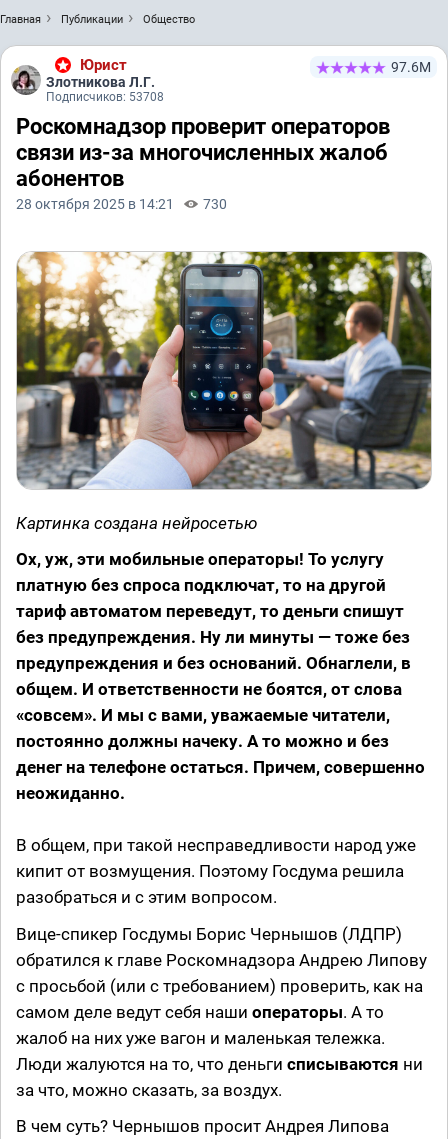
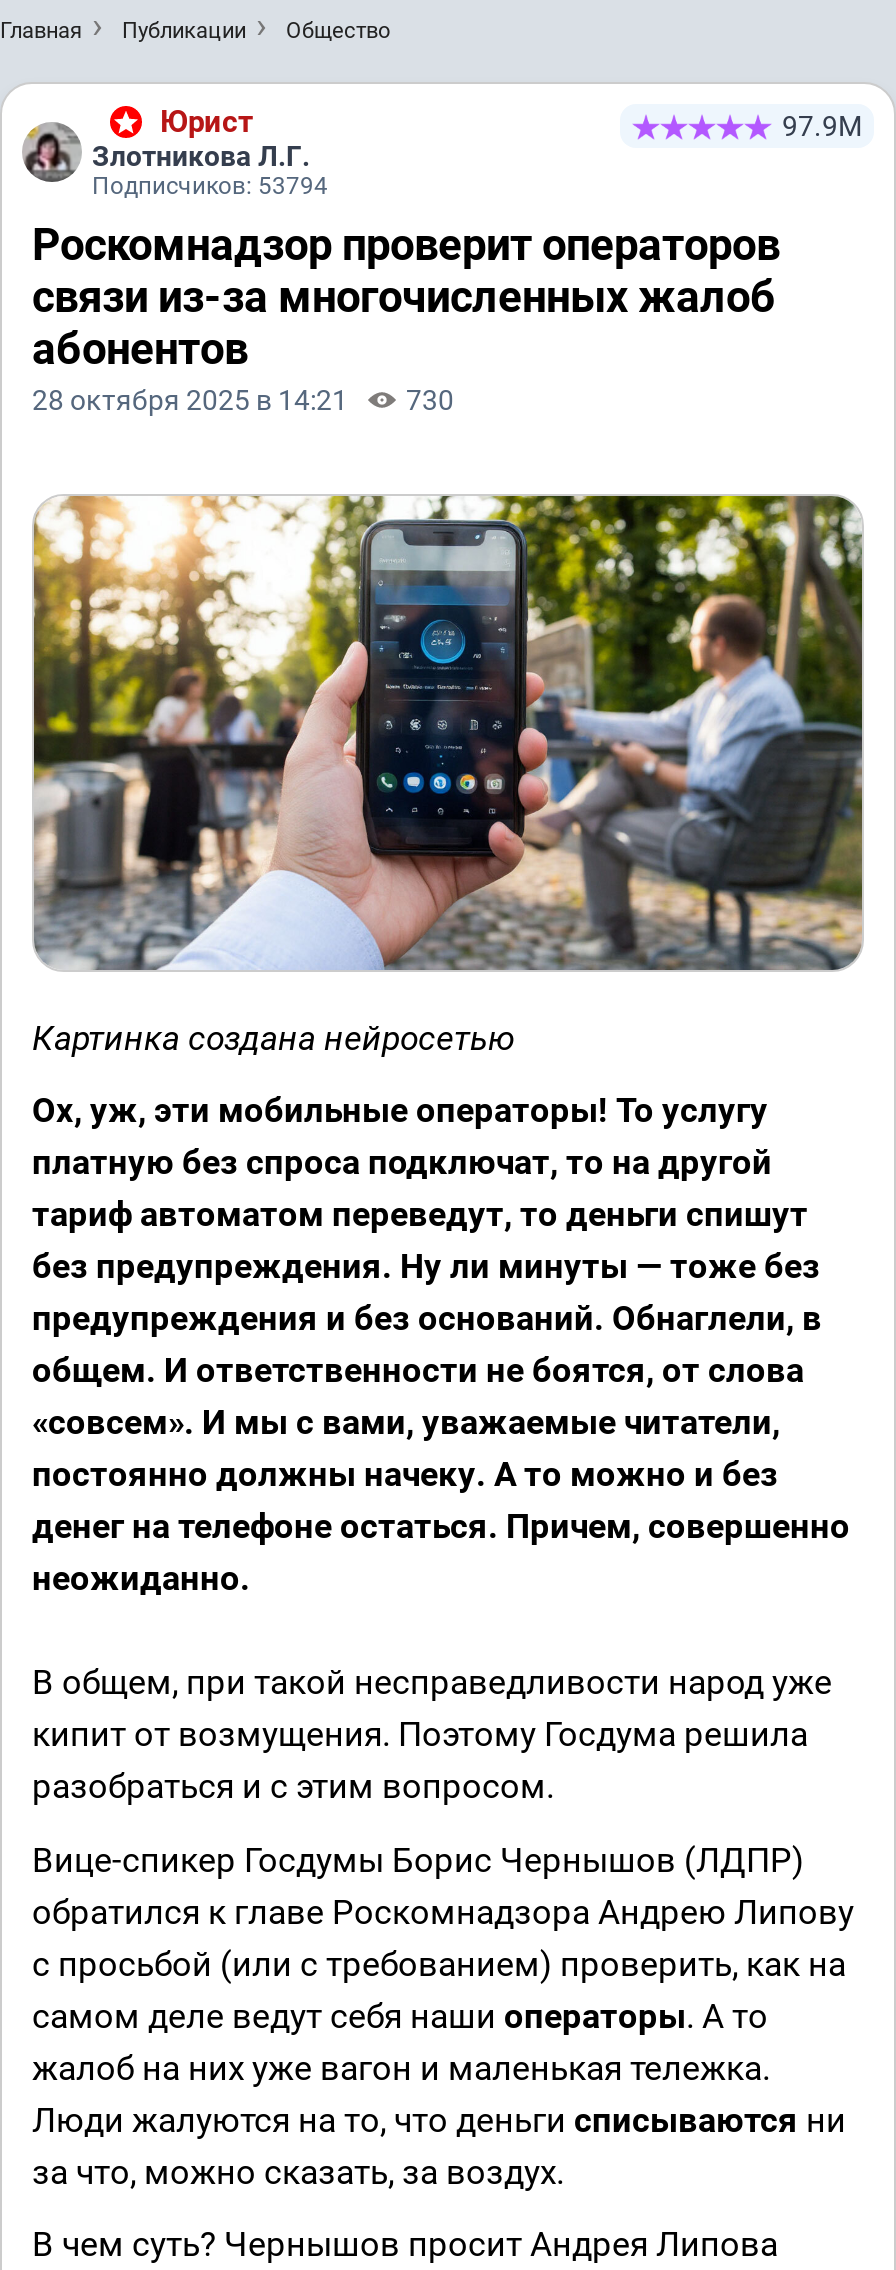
[391,59,431,75] 97.6М -> [782,110,862,142] 97.9М
[46,90,164,104] Подписчиков: 53708 -> [92,172,328,200] Подписчиков: 53794

